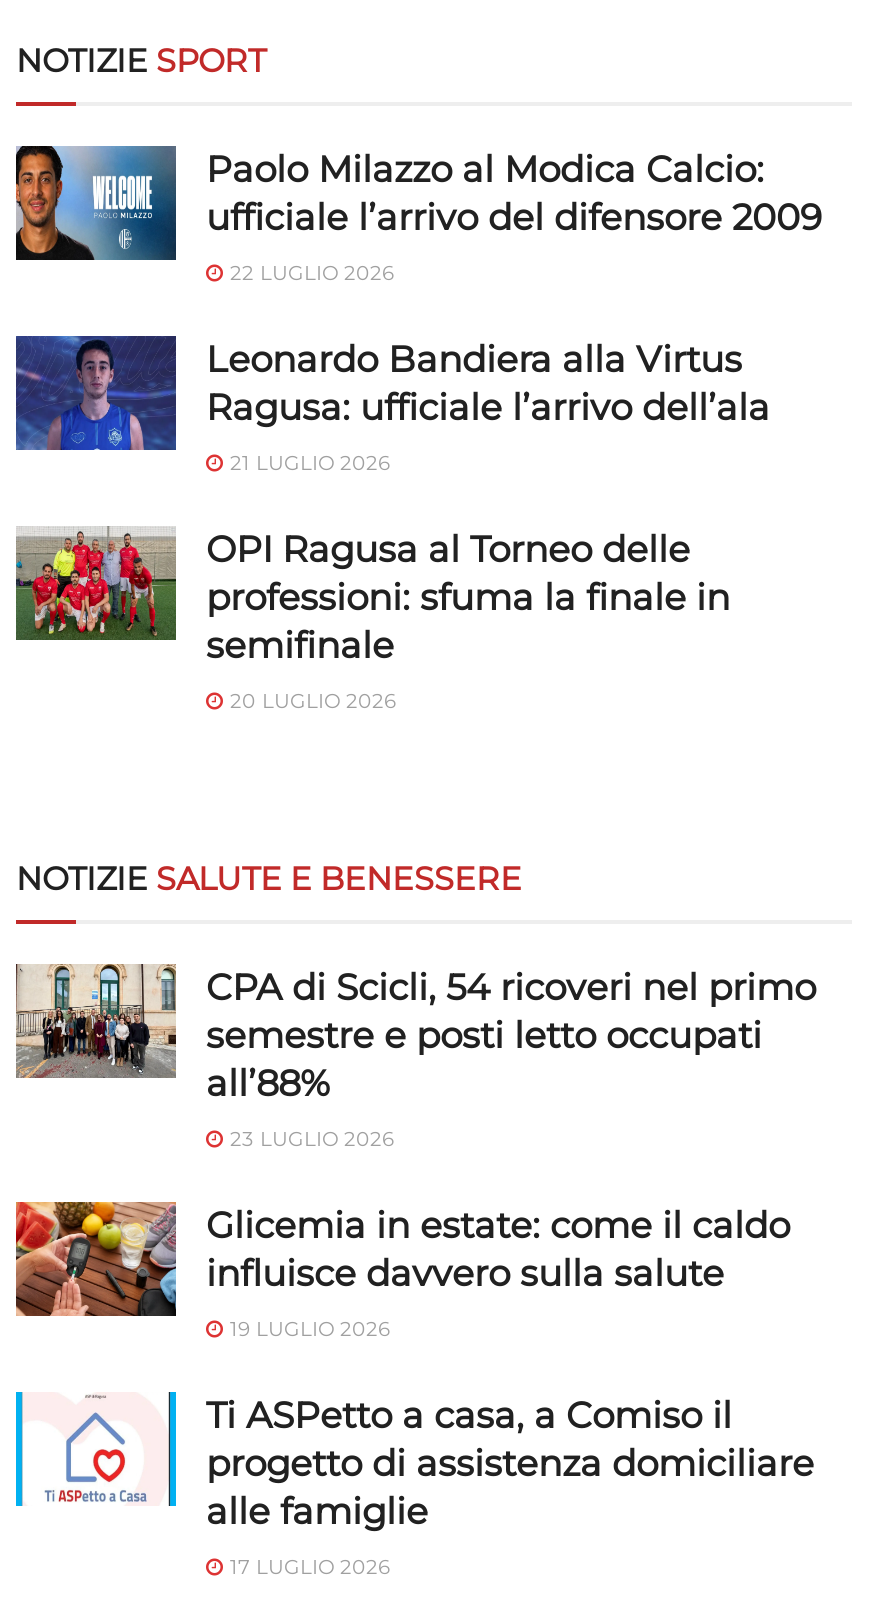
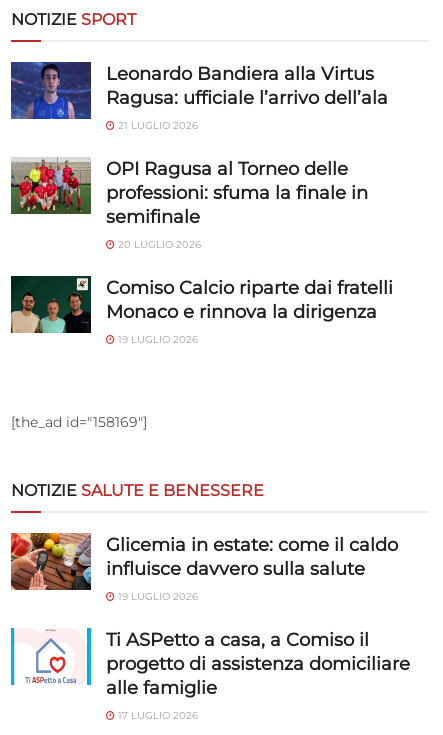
[14,144,822,286] [image] | Paolo Milazzo al Modica Calcio: | ufficiale l’arrivo del difensore 2009 | 22 LUGLIO 2026 -> none
moved [14,334,770,714] -> [10,61,388,251]: [image] | Leonardo Bandiera alla Virtus | Ragusa: ufficiale l’arrivo dell’ala | 21 LUGLIO 2026 | OPI Ragusa al Torneo delle | professioni: sfuma la finale in | semifinale | 20 LUGLIO 2026
none -> [10,275,393,346] [image] | Comiso Calcio riparte dai fratelli | Monaco e rinnova la dirigenza | 19 LUGLIO 2026
none -> [11,413,147,431] [the_ad id="158169"]
moved [16,860,522,898] -> [11,481,264,500]: NOTIZIE SALUTE E BENESSERE
[16,966,816,1152] [image] | CPA di Scicli, 54 ricoveri nel primo | semestre e posti letto occupati | all’88% | 23 LUGLIO 2026 -> none

